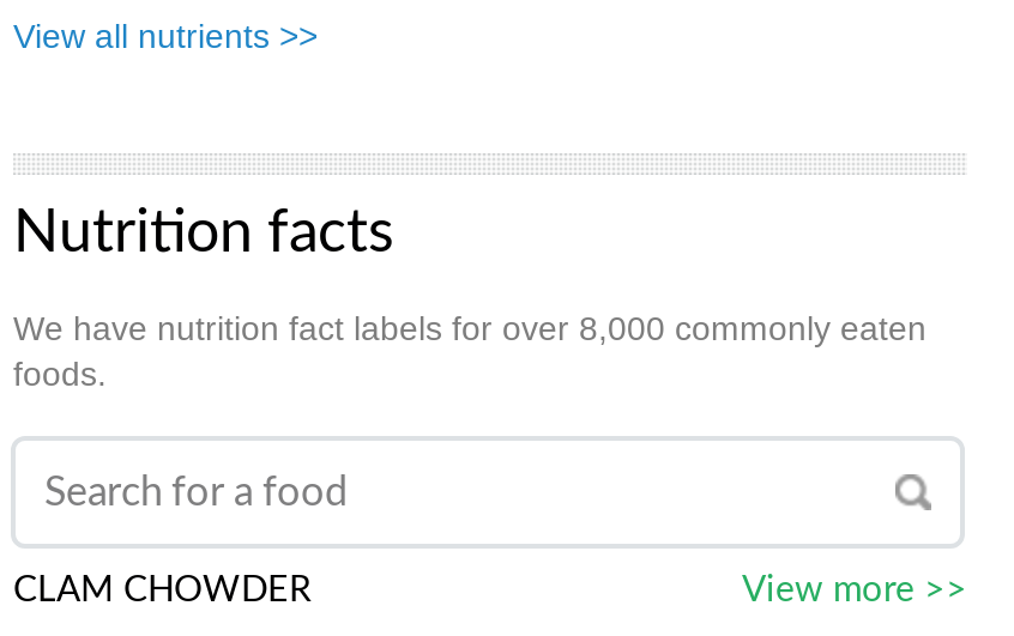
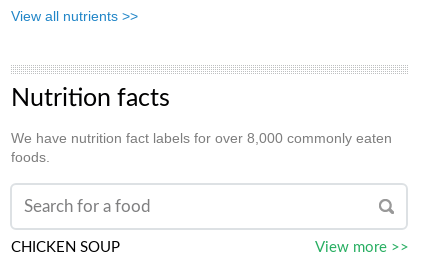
[13,573,310,608] CLAM CHOWDER -> [11,240,120,255] CHICKEN SOUP

